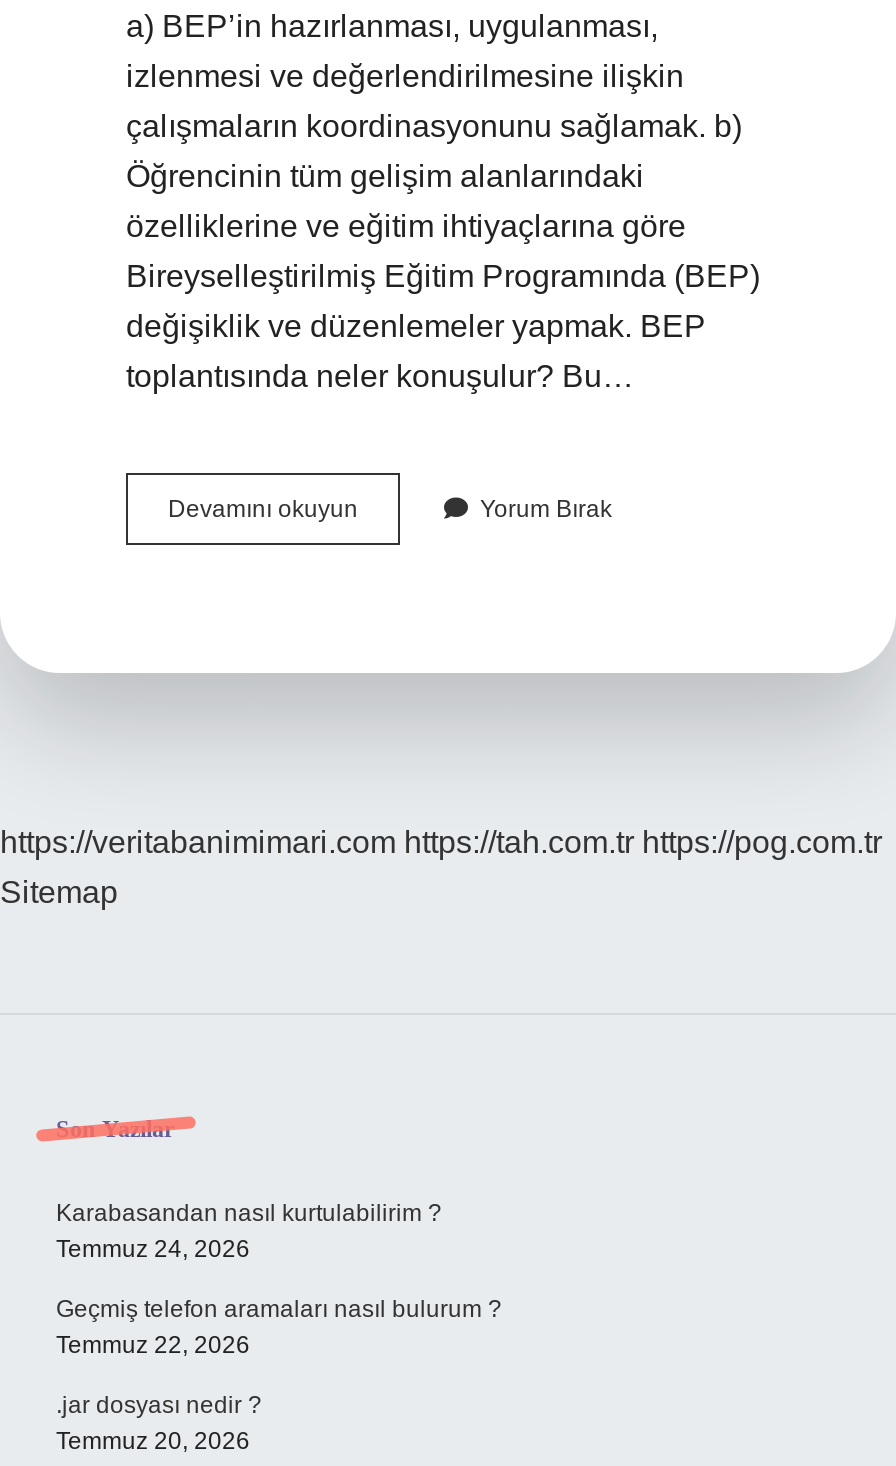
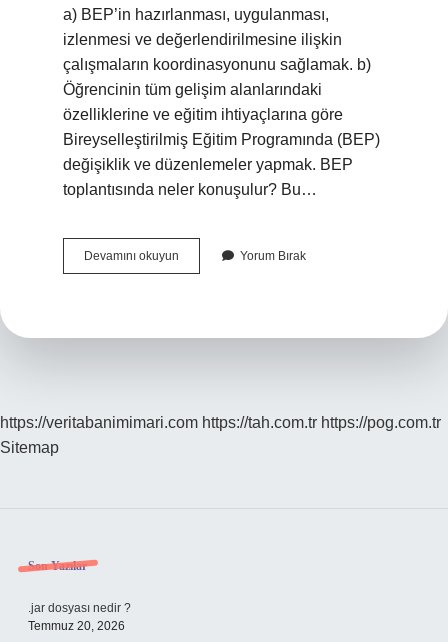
[56,1199,502,1359] Karabasandan nasıl kurtulabilirim ? | Temmuz 24, 2026 | Geçmiş telefon aramaları nasıl bulurum ? | Temmuz 22, 2026 -> none

